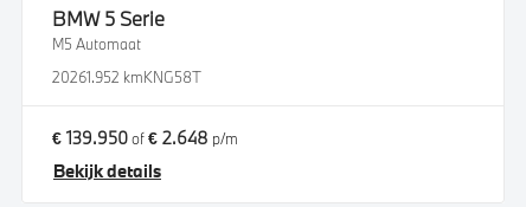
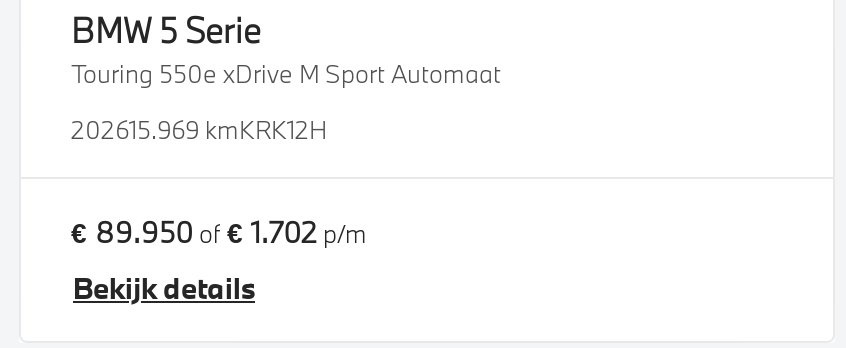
[52,35,141,53] M5 Automaat -> [71,57,501,89] Touring 550e xDrive M Sport Automaat
[52,68,201,87] 20261.952 kmKNG58T -> [71,113,327,145] 202615.969 kmKRK12H
[52,127,238,149] € 139.950 of € 2.648 p/m -> [71,213,367,251] € 89.950 of € 1.702 p/m

